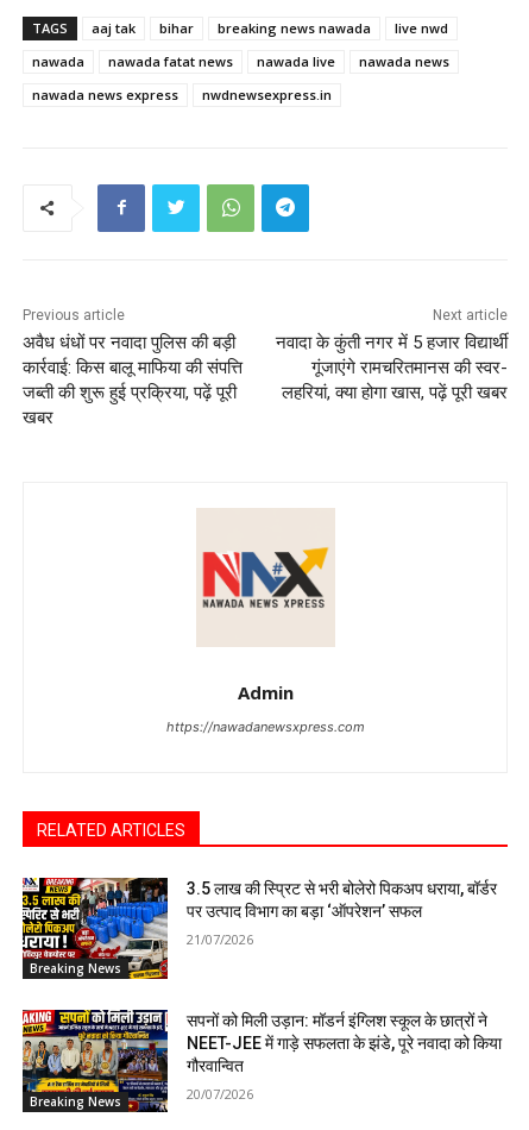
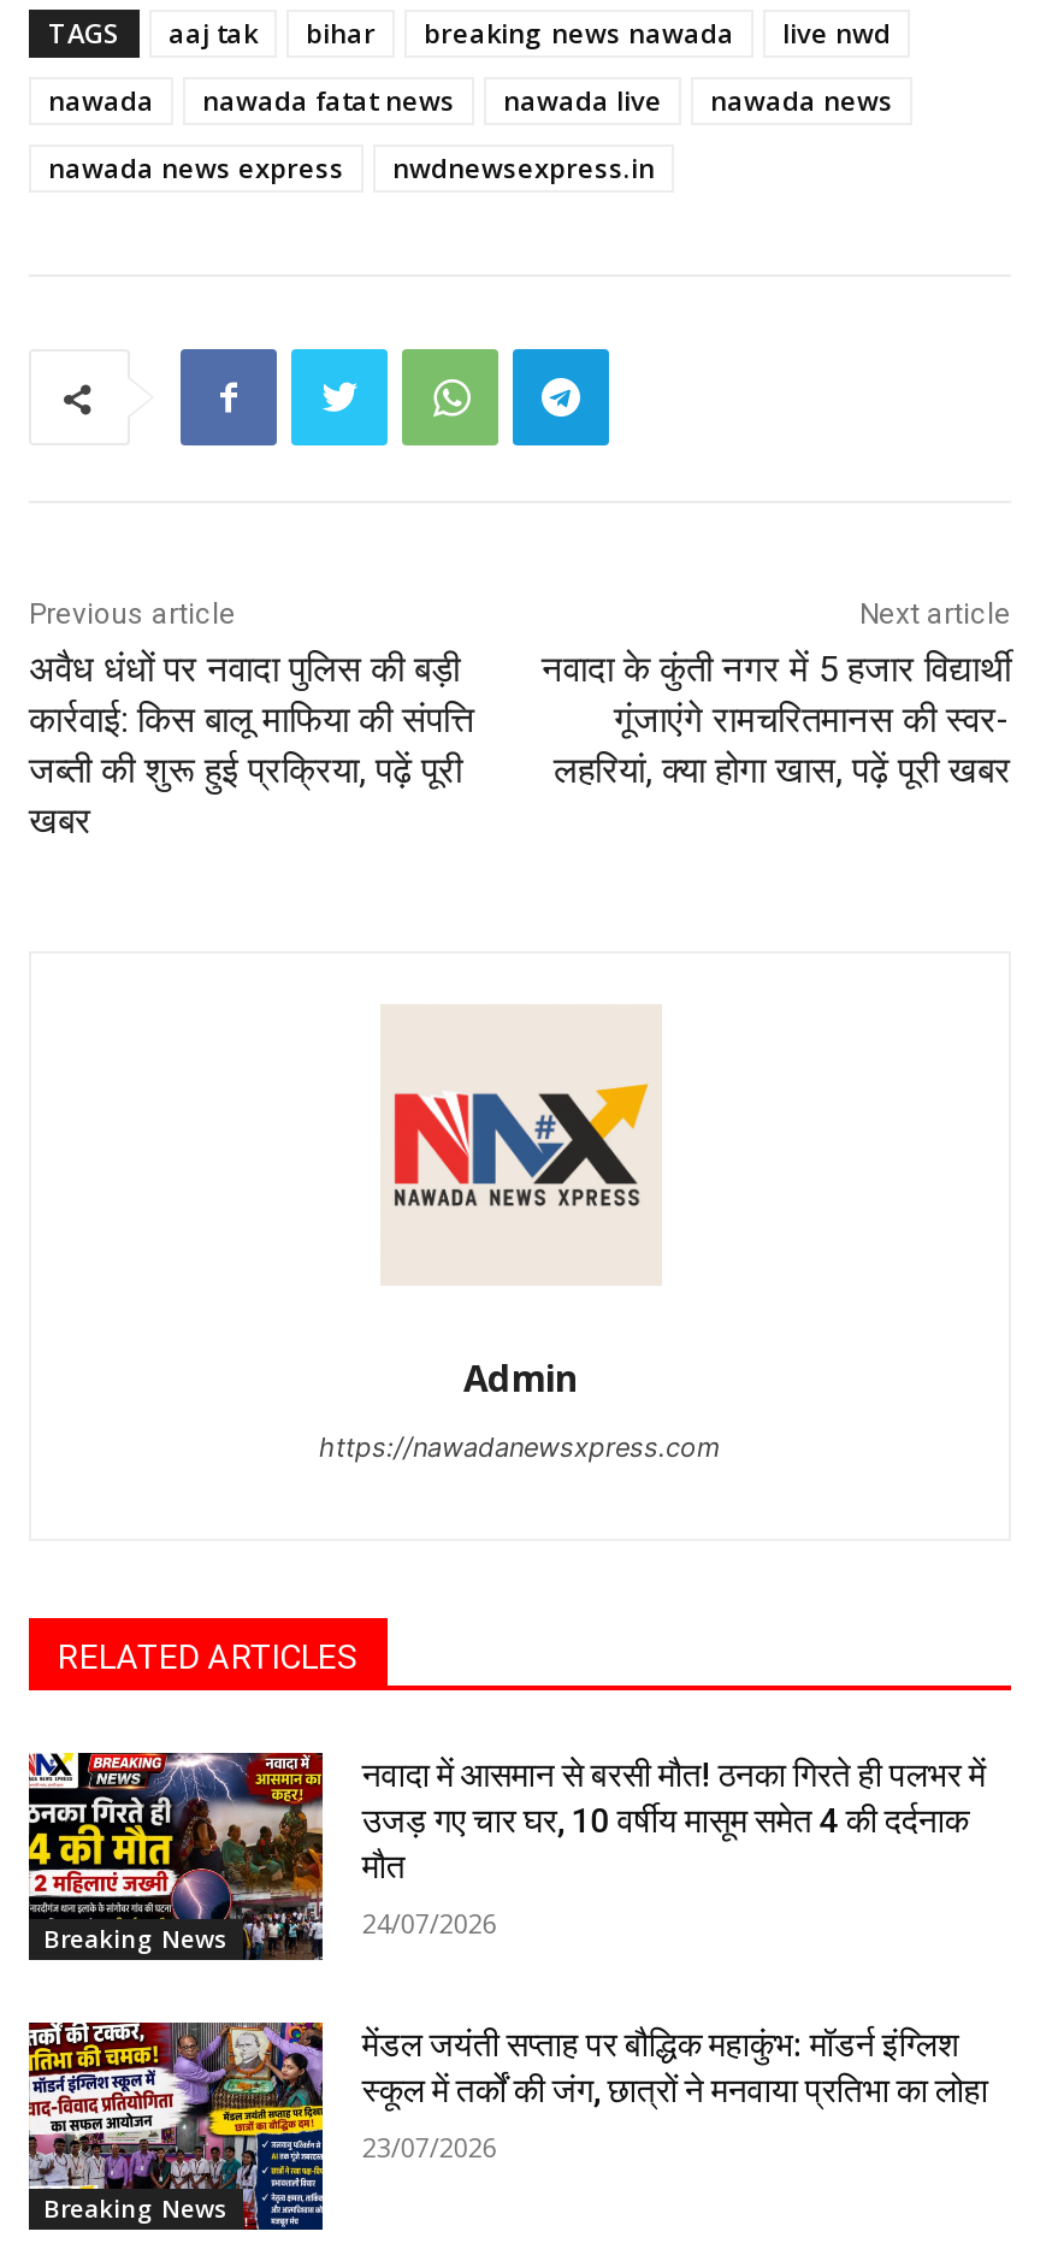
[21,877,497,980] [image] | ₹3.5 लाख की स्प्रिट से भरी बोलेरो पिकअप धराया, बॉर्डर | पर उत्पाद विभाग का बड़ा ‘ऑपरेशन’ सफल -> [26,1751,986,1962] [image] | नवादा में आसमान से बरसी मौत! ठनका गिरते ही पलभर में | उजड़ गए चार घर, 10 वर्षीय मासूम समेत 4 की दर्दनाक | मौत
[187,930,254,947] 21/07/2026 -> [362,1906,497,1942] 24/07/2026
[21,1009,502,1112] [image] | सपनों को मिली उड़ान: मॉडर्न इंग्लिश स्कूल के छात्रों ने | NEET-JEE में गाड़े सफलता के झंडे, पूरे नवादा को किया | गौरवान्वित -> [29,2020,995,2230] [image] | मेंडल जयंती सप्ताह पर बौद्धिक महाकुंभ: मॉडर्न इंग्लिश | स्कूल में तर्कों की जंग, छात्रों ने मनवाया प्रतिभा का लोहा
[187,1085,254,1103] 20/07/2026 -> [362,2129,497,2165] 23/07/2026

